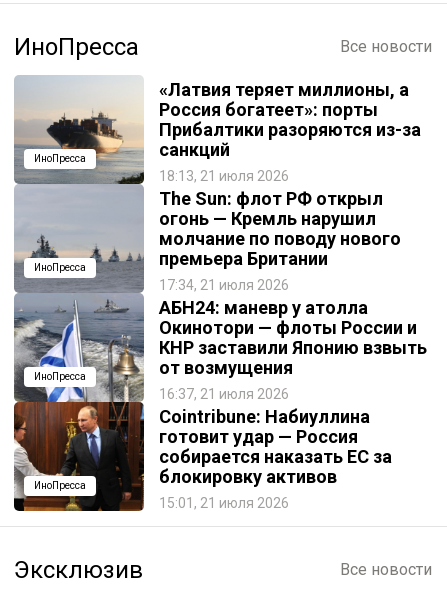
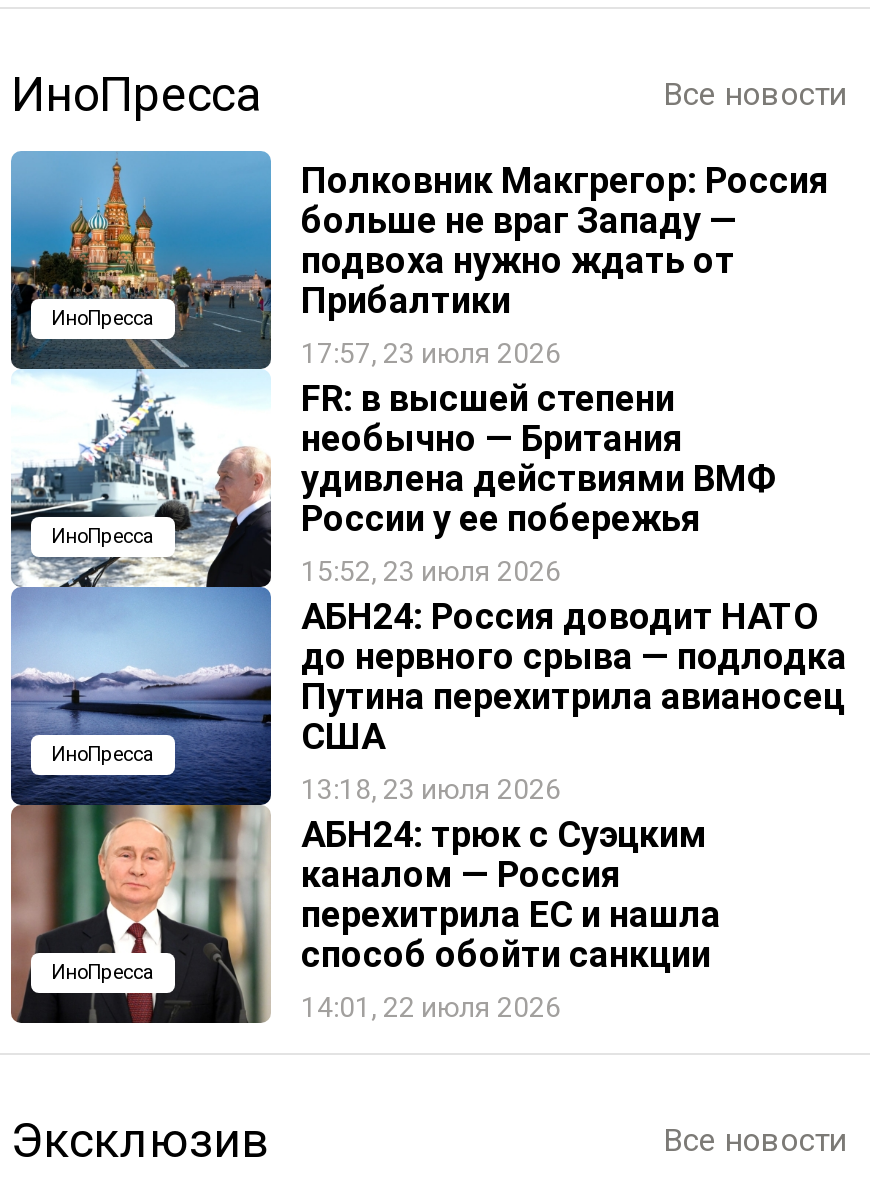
[13,76,421,512] [image] | «Латвия теряет миллионы, а | Россия богатеет»: порты | Прибалтики разоряются из-за | санкций | 18:13, 21 июля 2026 -> [9,151,829,1025] [image] | Полковник Макгрегор: Россия | больше не враг Западу — | подвоха нужно ждать от | Прибалтики | 17:57, 23 июля 2026
[159,188,401,293] The Sun: флот РФ открыл | огонь — Кремль нарушил | молчание по поводу нового | премьера Британии | 17:34, 21 июля 2026 -> [301,378,777,588] FR: в высшей степени | необычно — Британия | удивлена действиями ВМФ | России у ее побережья | 15:52, 23 июля 2026
[159,297,427,402] АБН24: маневр у атолла | Окинотори — флоты России и | КНР заставили Японию взвыть | от возмущения | 16:37, 21 июля 2026 -> [301,596,847,806] АБН24: Россия доводит НАТО | до нервного срыва — подлодка | Путина перехитрила авианосец | США | 13:18, 23 июля 2026
[159,406,392,511] Cointribune: Набиуллина | готовит удар — Россия | собирается наказать EC за | блокировку активов | 15:01, 21 июля 2026 -> [301,814,721,1024] АБН24: трюк с Суэцким | каналом — Россия | перехитрила EC и нашла | способ обойти санкции | 14:01, 22 июля 2026

